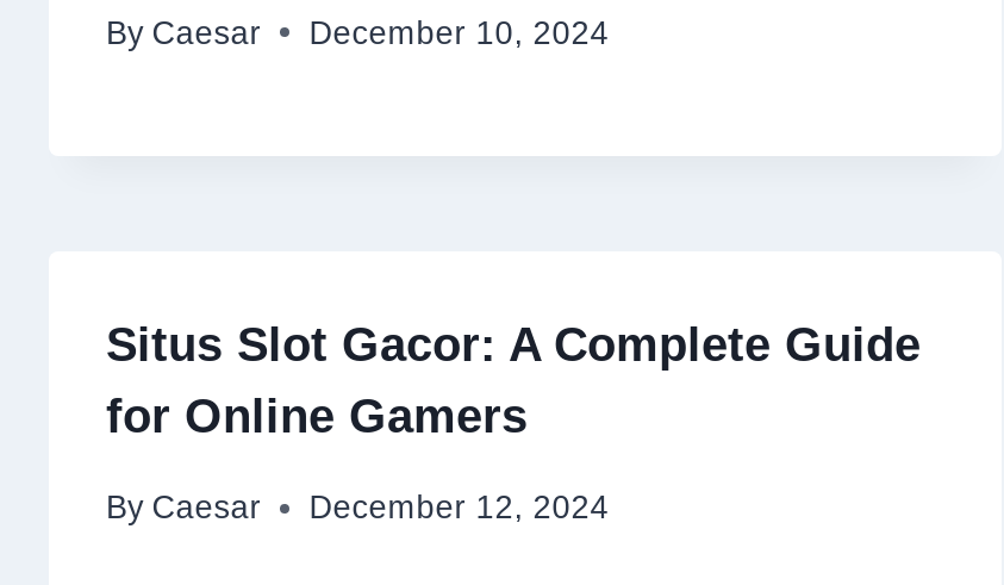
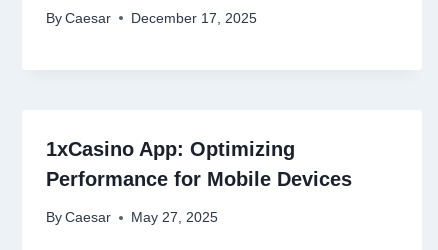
[106,15,609,50] By Caesar December 10, 2024 -> [46,11,257,26] By Caesar December 17, 2025
[106,317,921,441] Situs Slot Gacor: A Complete Guide | for Online Gamers -> [46,138,352,190] 1xCasino App: Optimizing | Performance for Mobile Devices
[106,490,609,526] By Caesar December 12, 2024 -> [46,210,218,225] By Caesar May 27, 2025

